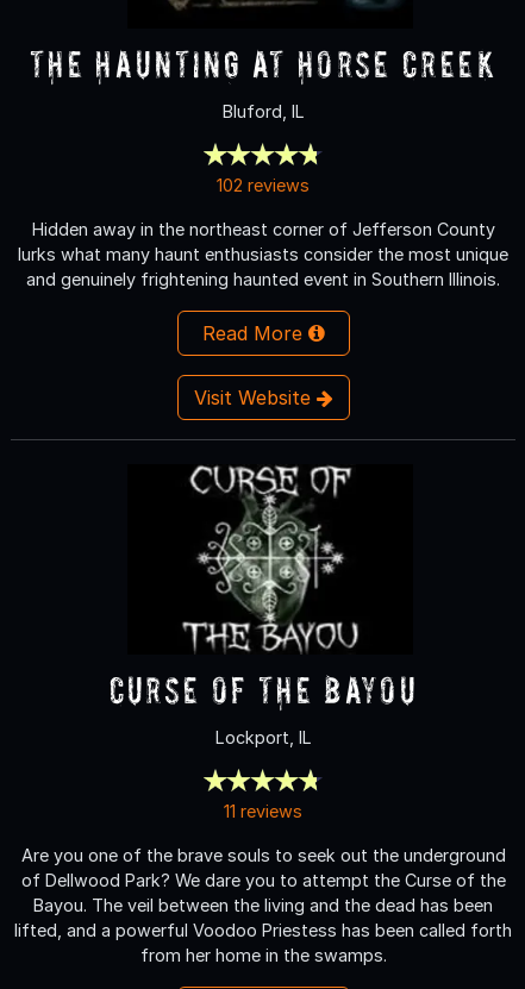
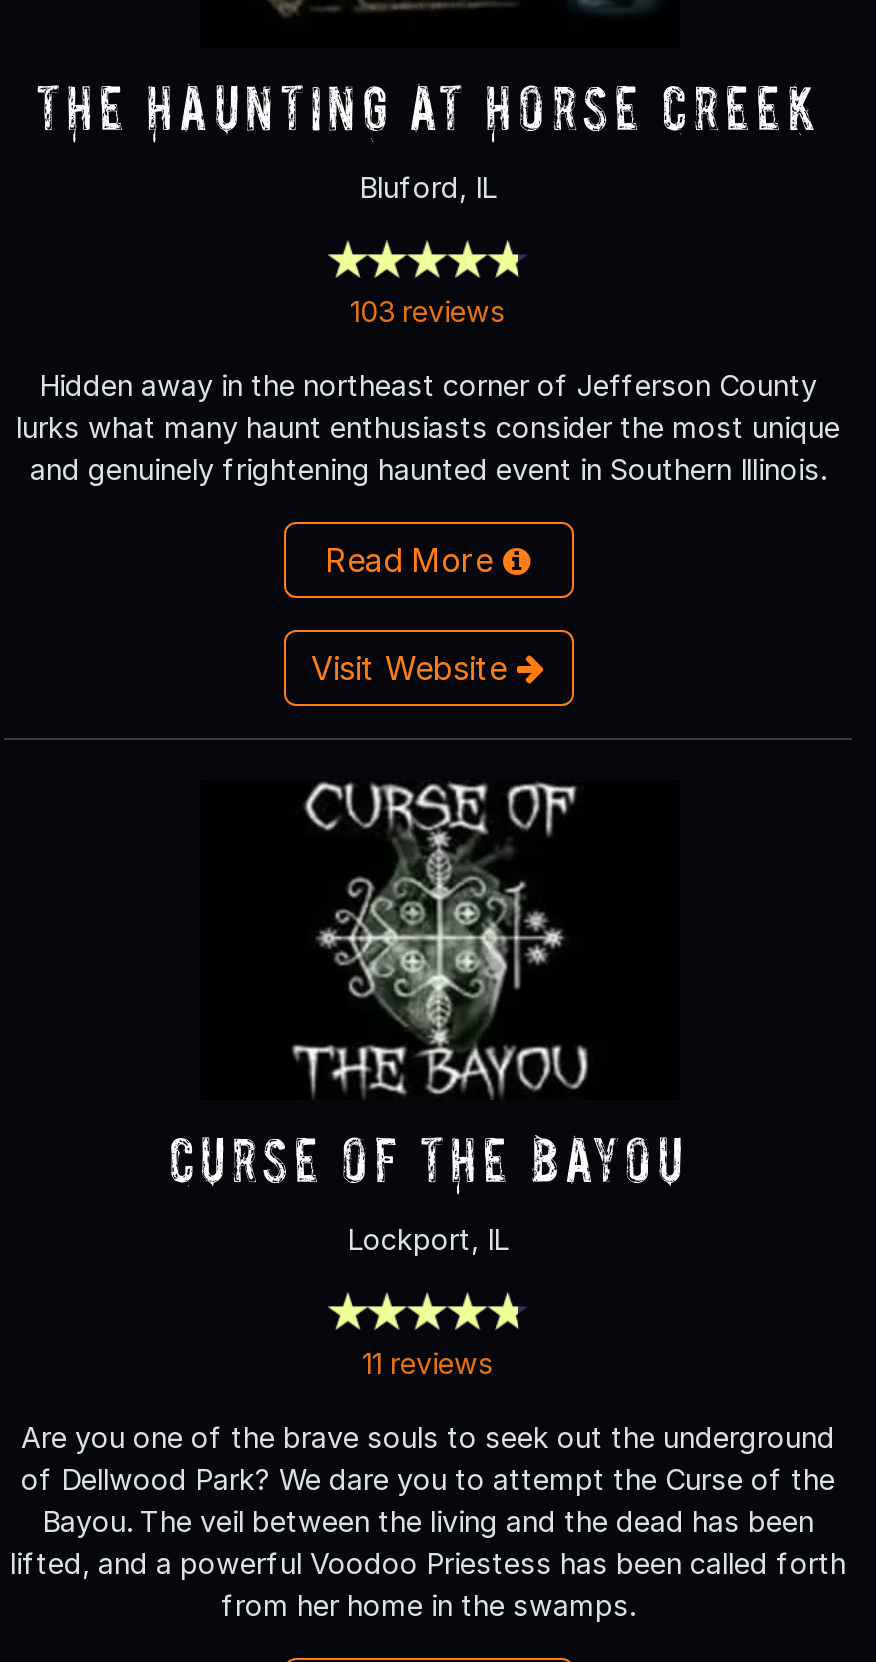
[217,175,310,195] 102 reviews -> [350,294,506,328] 103 reviews

